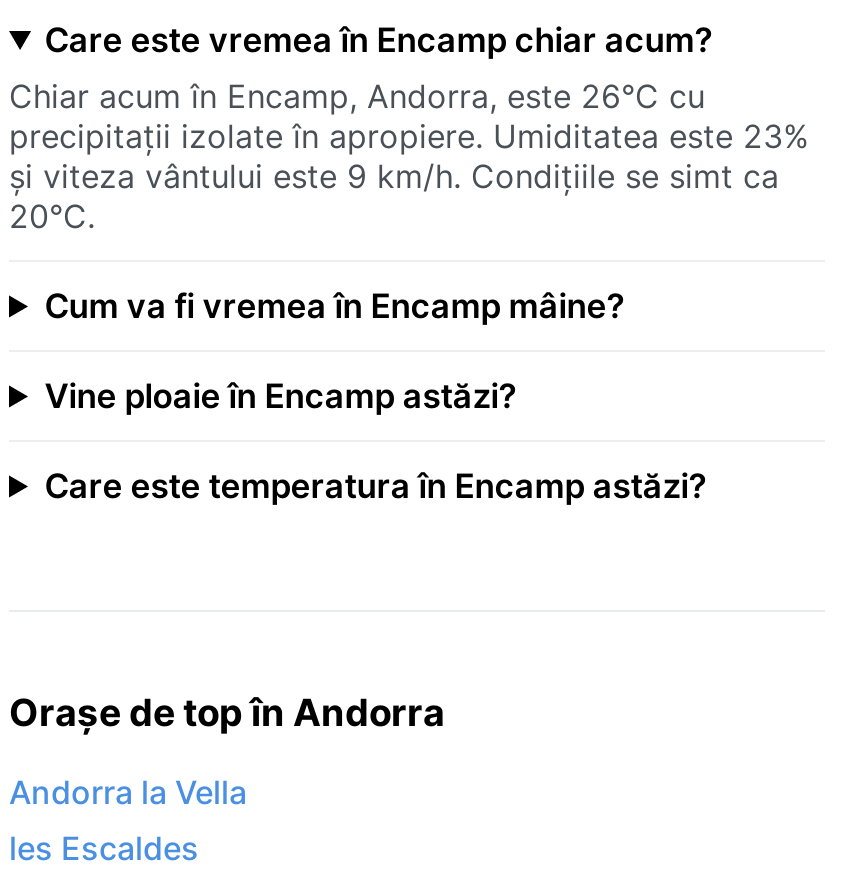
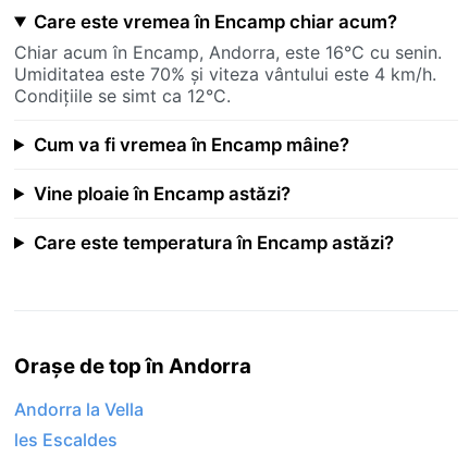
[9,76,809,236] Chiar acum în Encamp, Andorra, este 26°C cu | precipitații izolate în apropiere. Umiditatea este 23% | și viteza vântului este 9 km/h. Condițiile se simt ca | 20°C. -> [14,41,442,106] Chiar acum în Encamp, Andorra, este 16°C cu senin. | Umiditatea este 70% și viteza vântului este 4 km/h. | Condițiile se simt ca 12°C.

